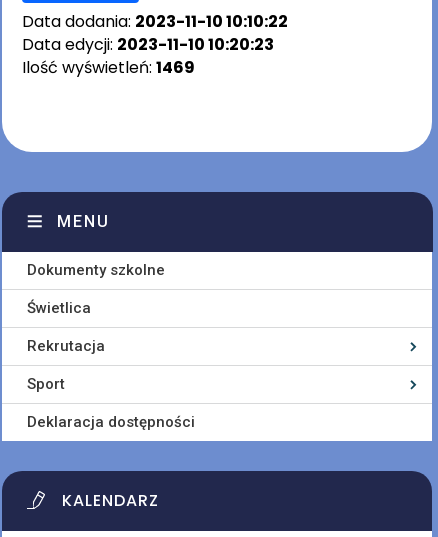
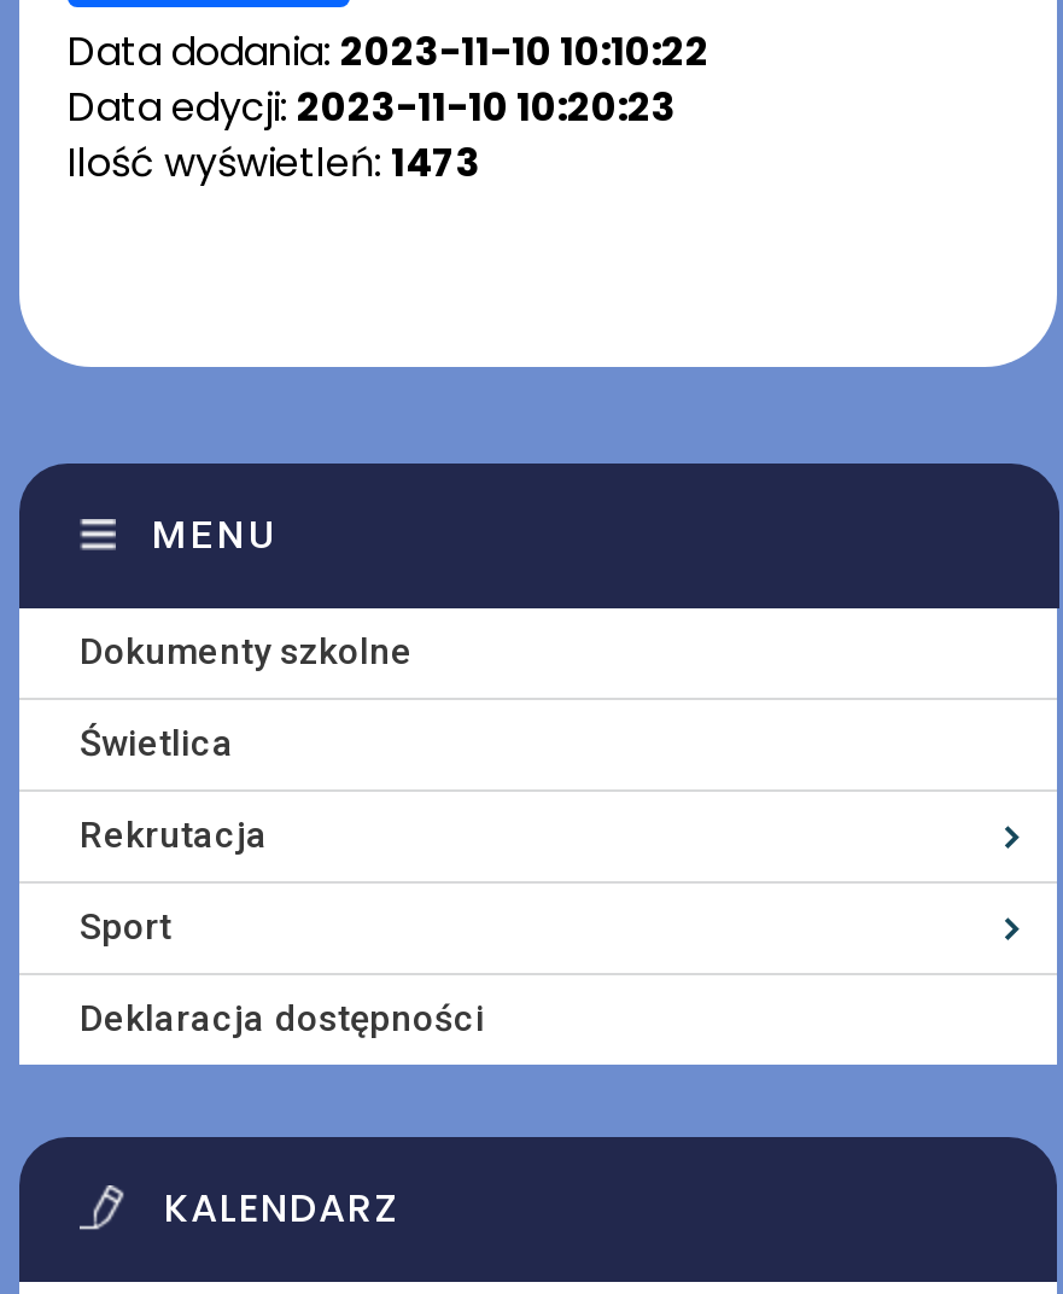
[22,56,195,79] Ilość wyświetleń: 1469 -> [68,136,480,191] Ilość wyświetleń: 1473

